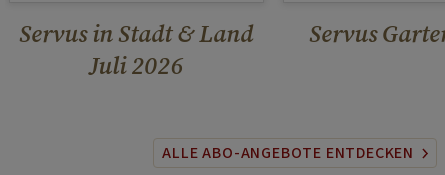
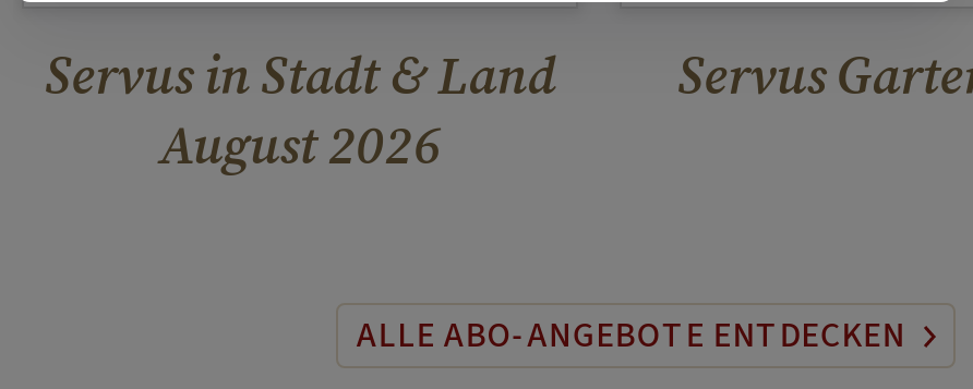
[89,49,183,82] Juli 2026 -> [159,109,440,181] August 2026

